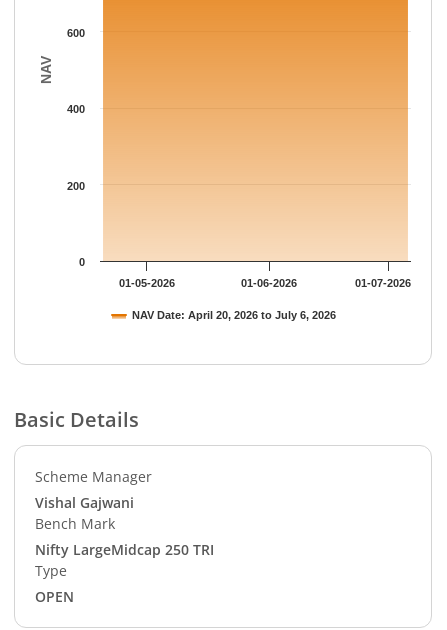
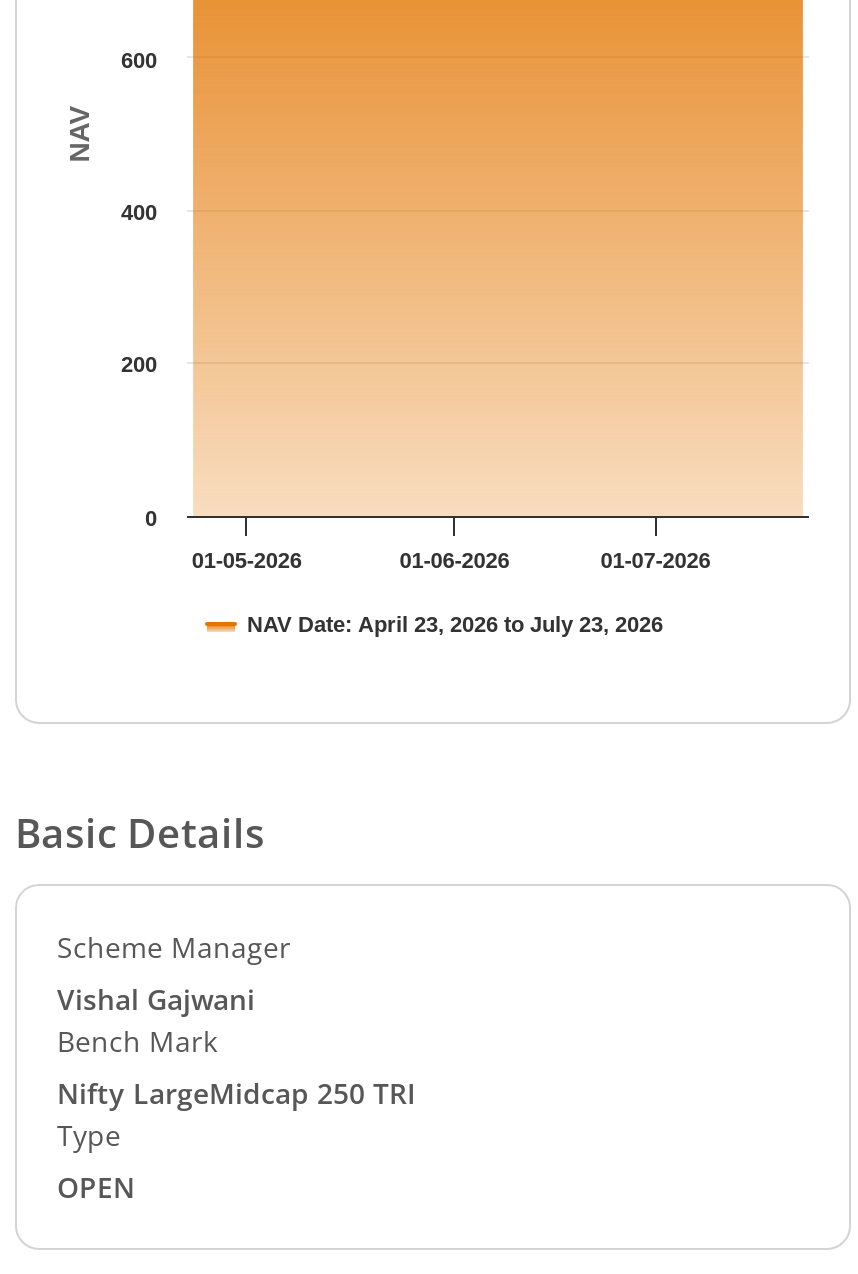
[132,309,336,321] NAV Date: April 20, 2026 to July 6, 2026 -> [247,612,663,637] NAV Date: April 23, 2026 to July 23, 2026

